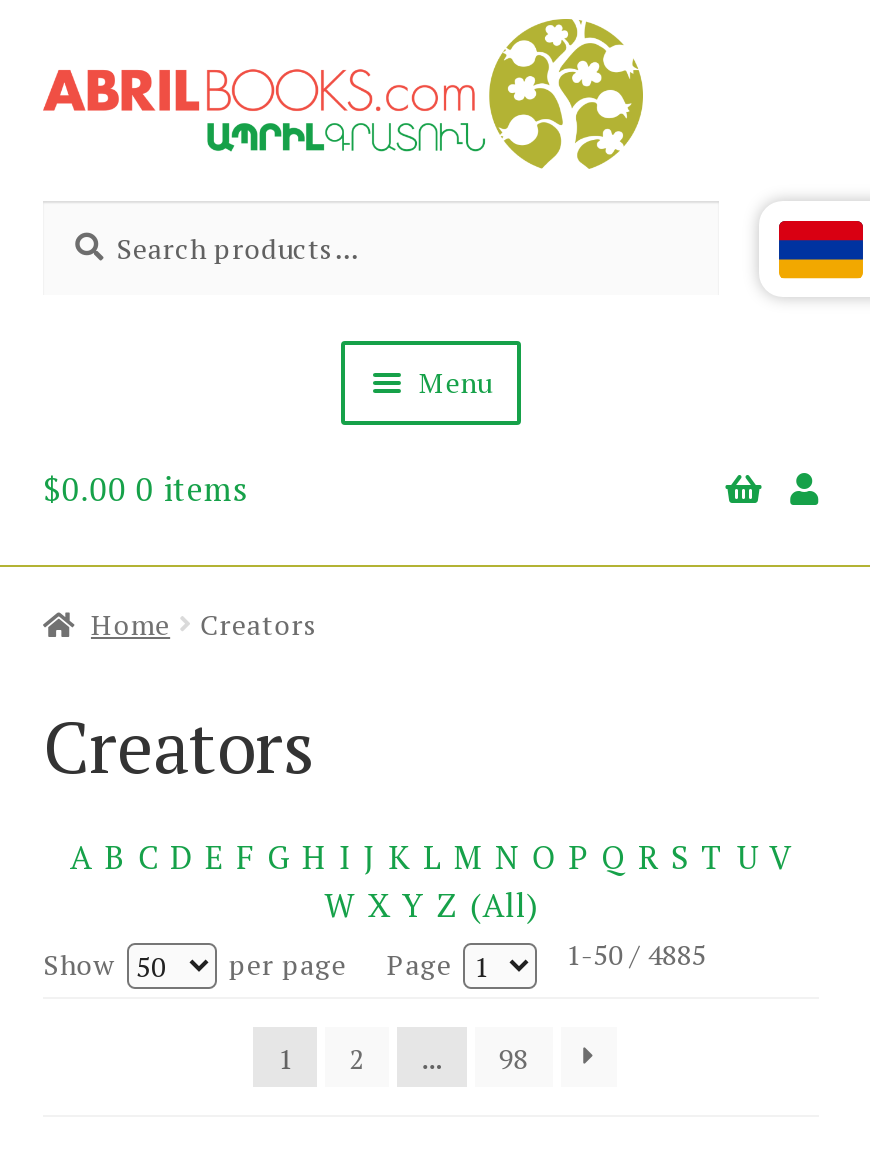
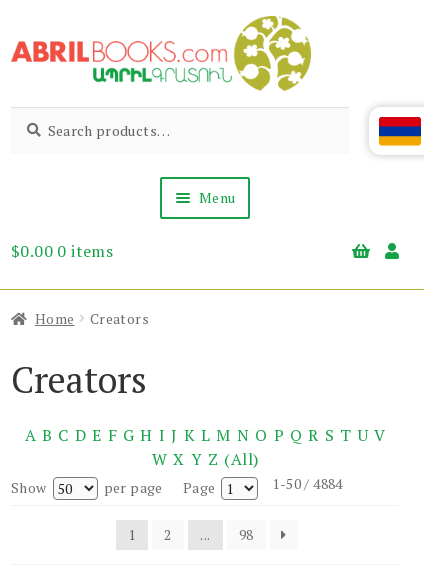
[566,935,707,973] 1-50 / 4885 -> [272,474,343,493] 1-50 / 4884

